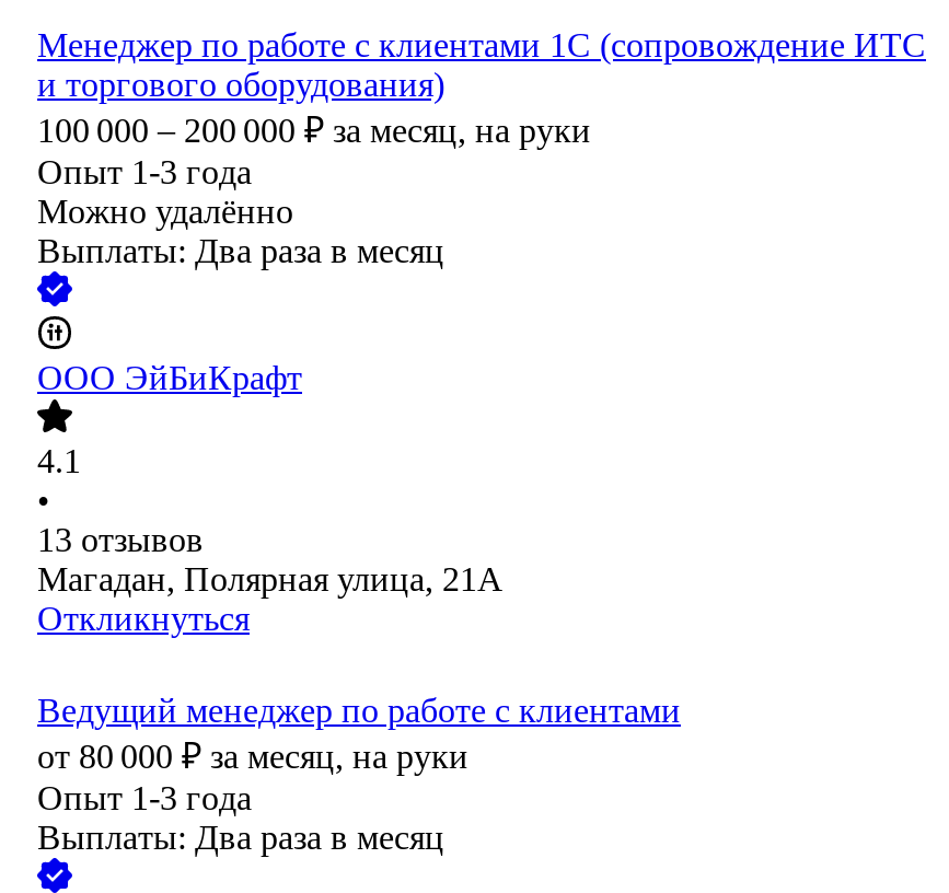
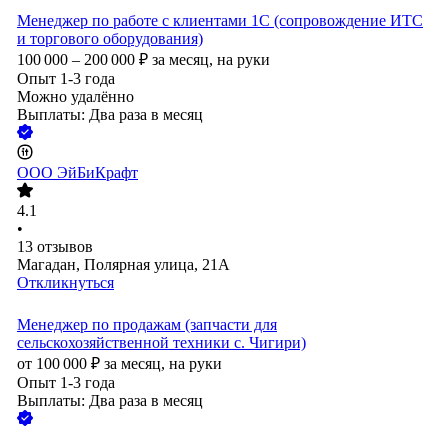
[37,692,681,775] Ведущий менеджер по работе с клиентами | от 80 000 ₽ за месяц, на руки -> [17,316,306,372] Менеджер по продажам (запчасти для | сельскохозяйственной техники с. Чигири) | от 100 000 ₽ за месяц, на руки

